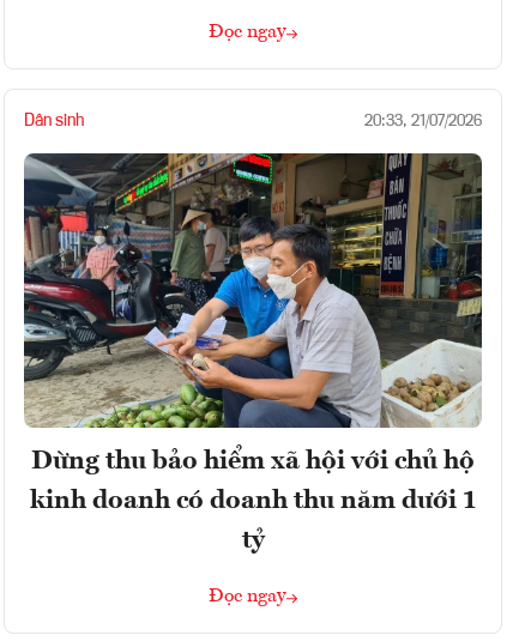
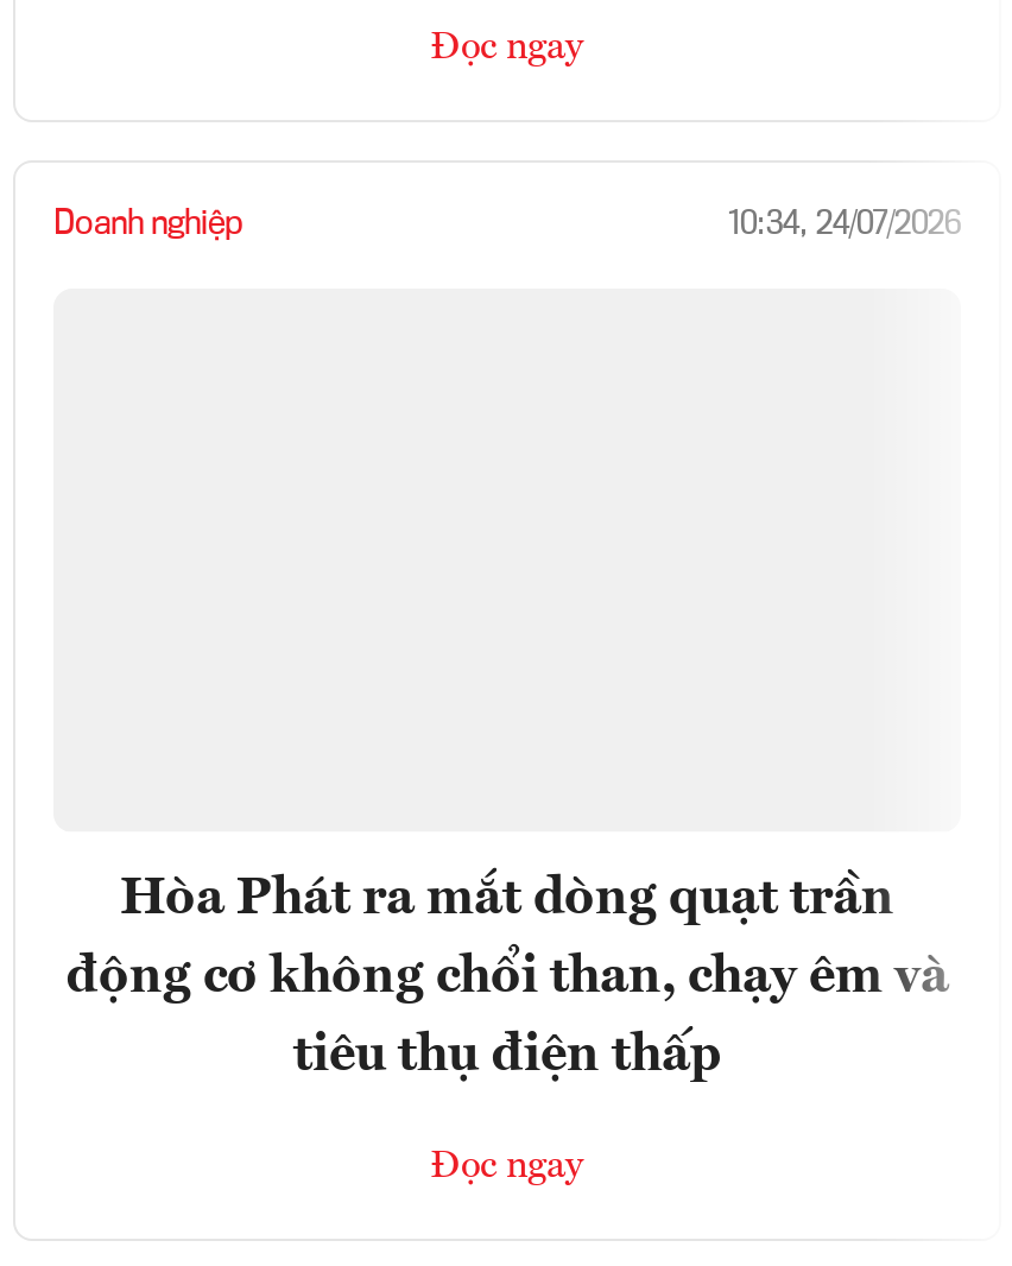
[24,112,482,129] Dân sinh | 20:33, 21/07/2026 -> [53,207,961,240] Doanh nghiệp | 10:34, 24/07/2026
[23,152,483,429] [image] -> none
[31,448,475,474] Dừng thu bảo hiểm xã hội với chủ hộ -> [120,872,894,925] Hòa Phát ra mắt dòng quạt trần
[30,487,476,514] kinh doanh có doanh thu năm dưới 1 -> [65,951,949,1003] động cơ không chổi than, chạy êm và
[242,527,264,553] tỷ -> [293,1029,721,1081] tiêu thụ điện thấp

